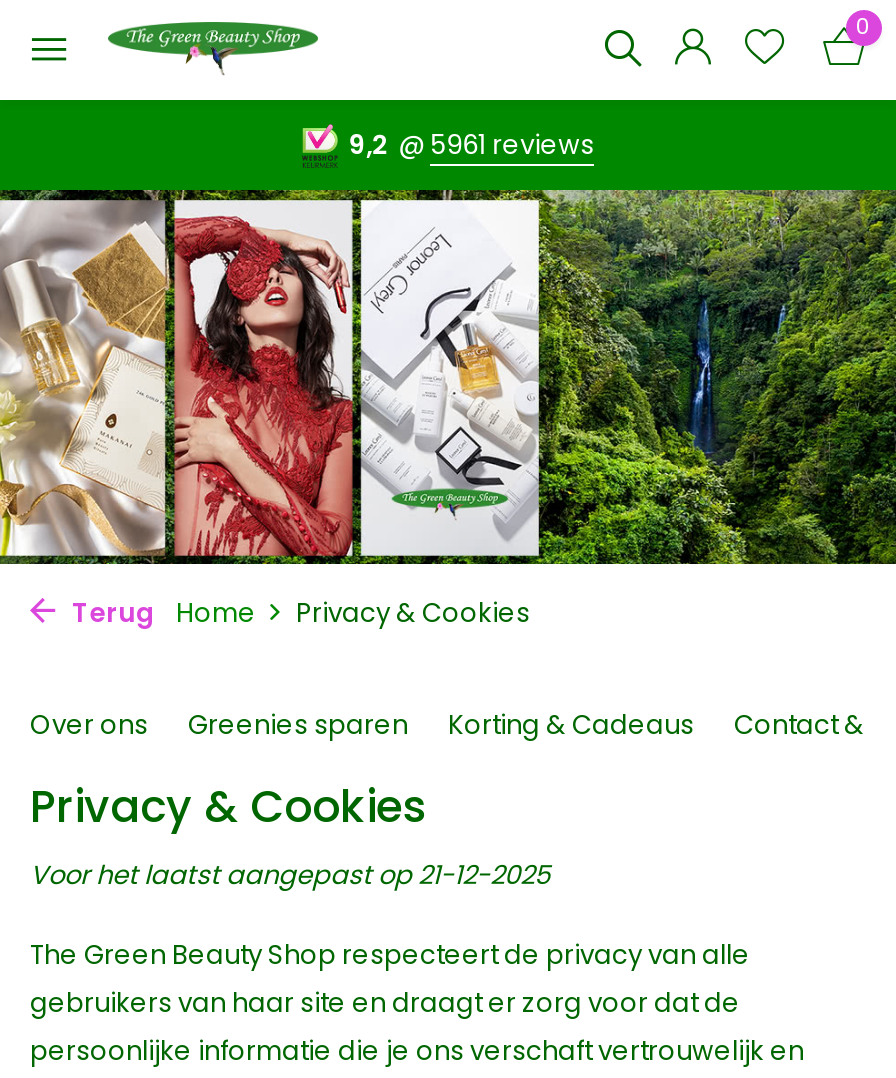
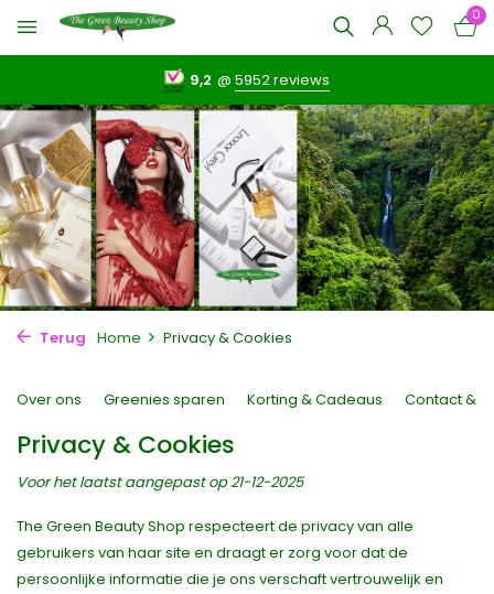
[348,126,594,164] 9,2 @ 5961 reviews -> [190,69,330,90] 9,2 @ 5952 reviews

